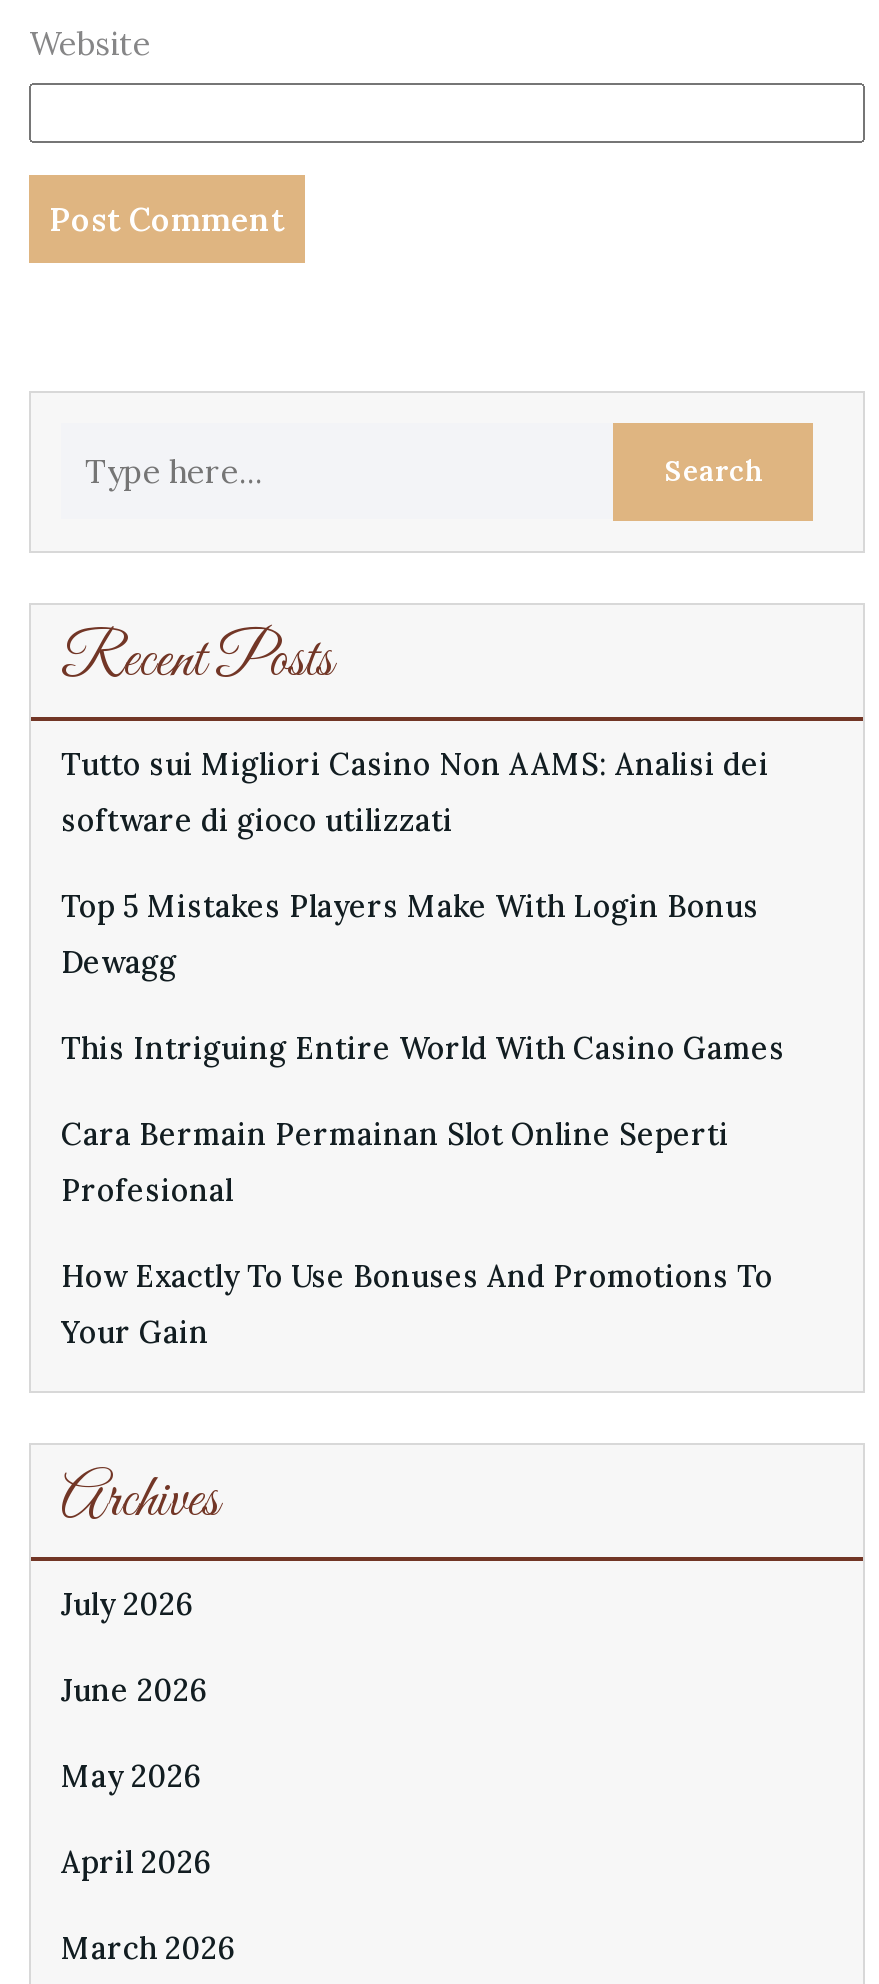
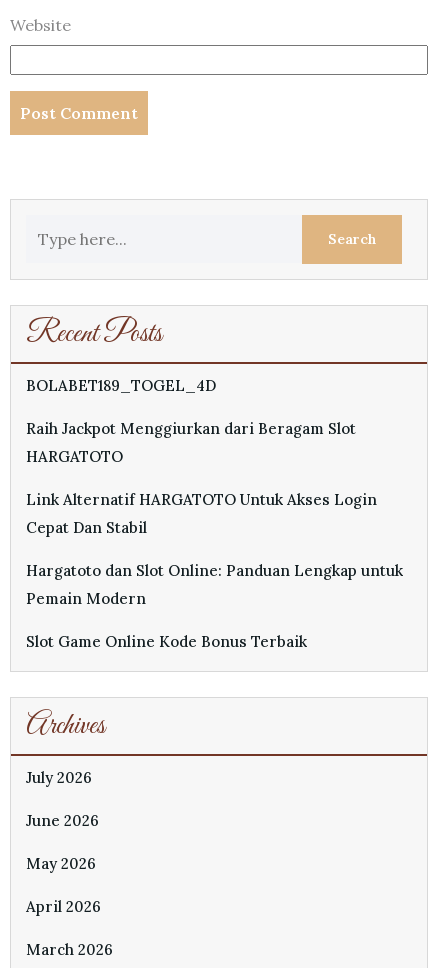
[61,744,785,1350] Tutto sui Migliori Casino Non AAMS: Analisi dei | software di gioco utilizzati | Top 5 Mistakes Players Make With Login Bonus | Dewagg | This Intriguing Entire World With Casino Games | Cara Bermain Permainan Slot Online Seperti | Profesional | How Exactly To Use Bonuses And Promotions To | Your Gain -> [26,375,403,650] BOLABET189_TOGEL_4D | Raih Jackpot Menggiurkan dari Beragam Slot | HARGATOTO | Link Alternatif HARGATOTO Untuk Akses Login | Cepat Dan Stabil | Hargatoto dan Slot Online: Panduan Lengkap untuk | Pemain Modern | Slot Game Online Kode Bonus Terbaik

